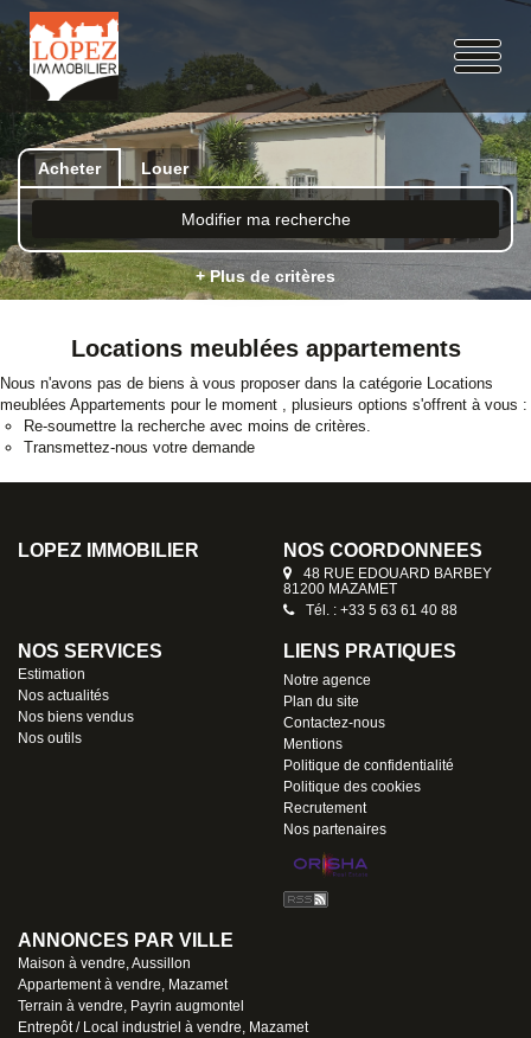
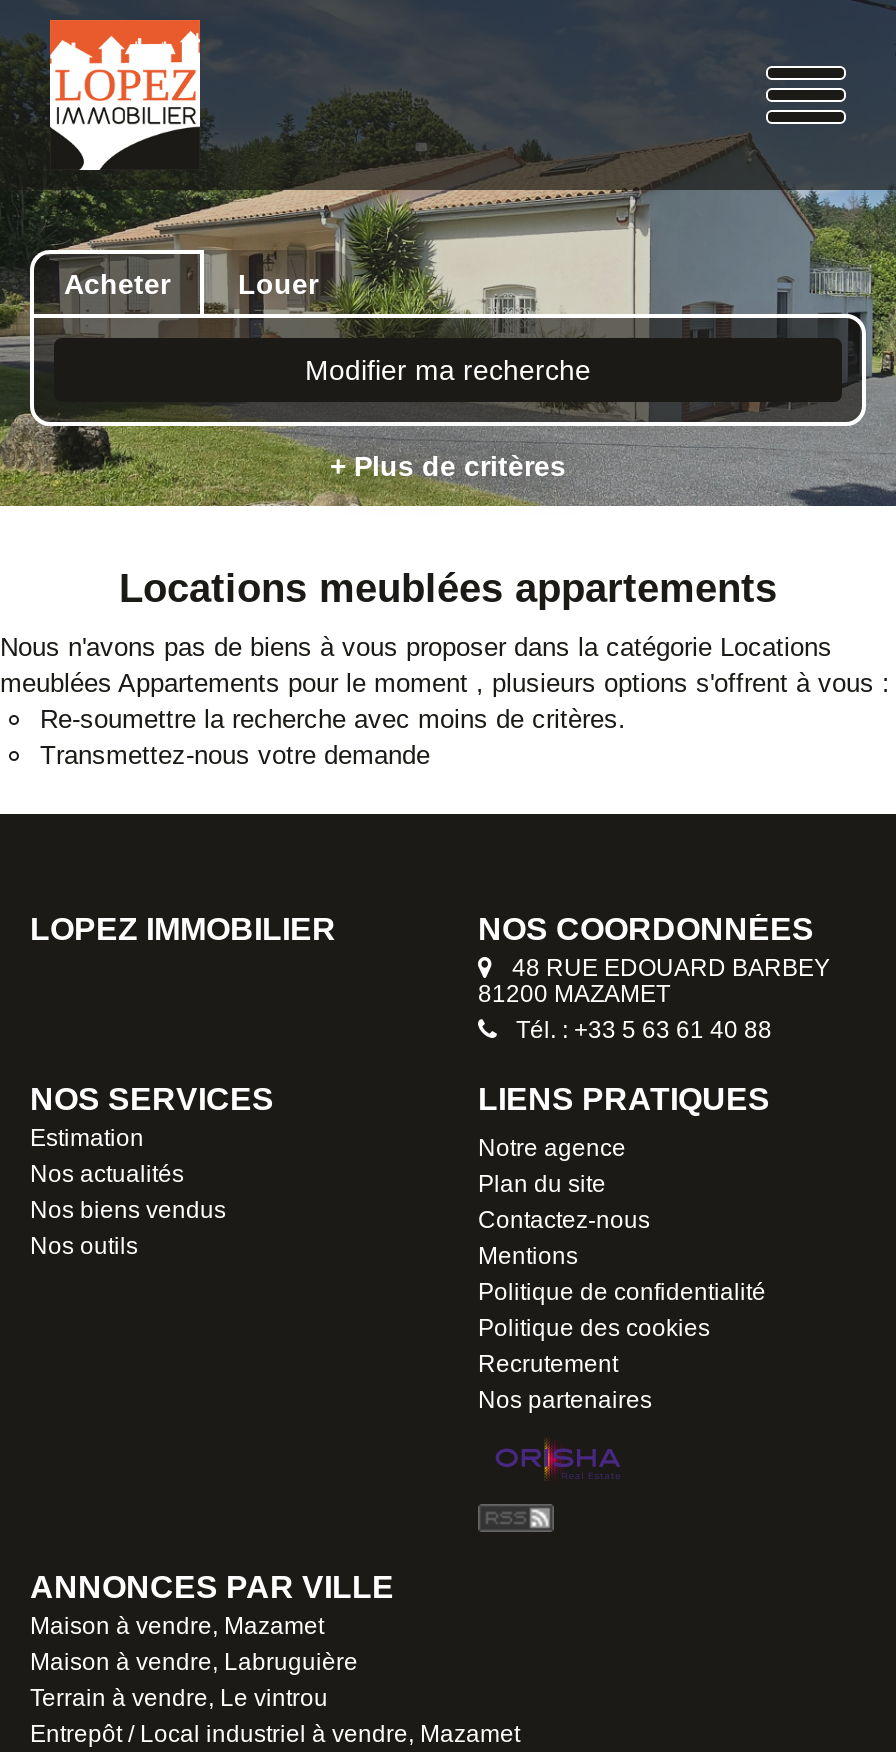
[18,955,191,972] Maison à vendre, Aussillon -> [30,1612,324,1640] Maison à vendre, Mazamet
[18,976,228,993] Appartement à vendre, Mazamet -> [30,1648,358,1676] Maison à vendre, Labruguière
[18,998,244,1014] Terrain à vendre, Payrin augmontel -> [30,1684,328,1712] Terrain à vendre, Le vintrou

